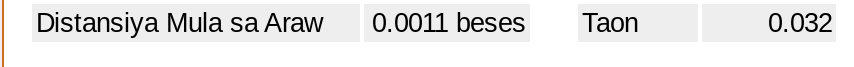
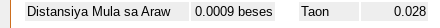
[36,8,638,38] Distansiya Mula sa Araw 0.0011 beses Taon -> [27,4,329,19] Distansiya Mula sa Araw 0.0009 beses Taon
[768,8,832,38] 0.032 -> [394,4,426,19] 0.028

